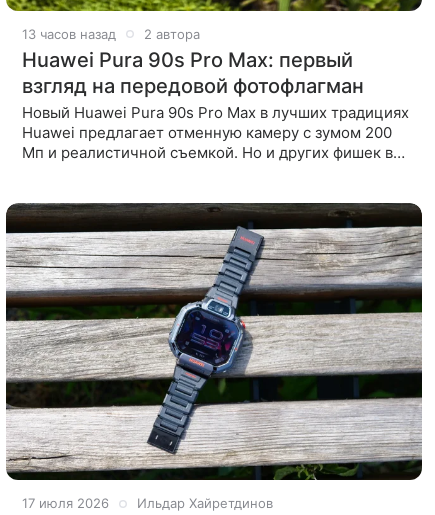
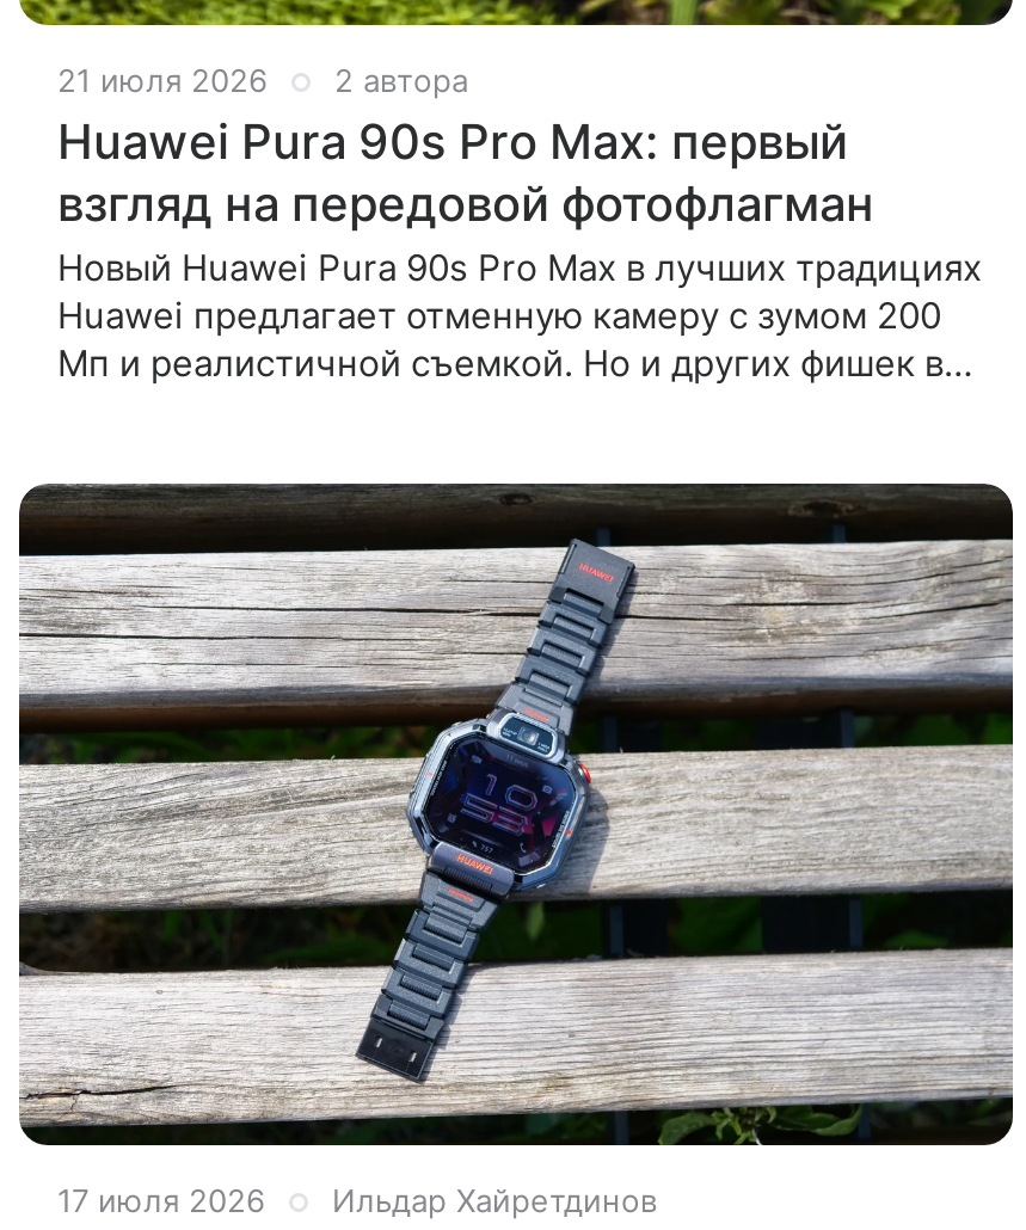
[22,26,200,42] 13 часов назад 2 автора -> [57,61,468,100] 21 июля 2026 2 автора

